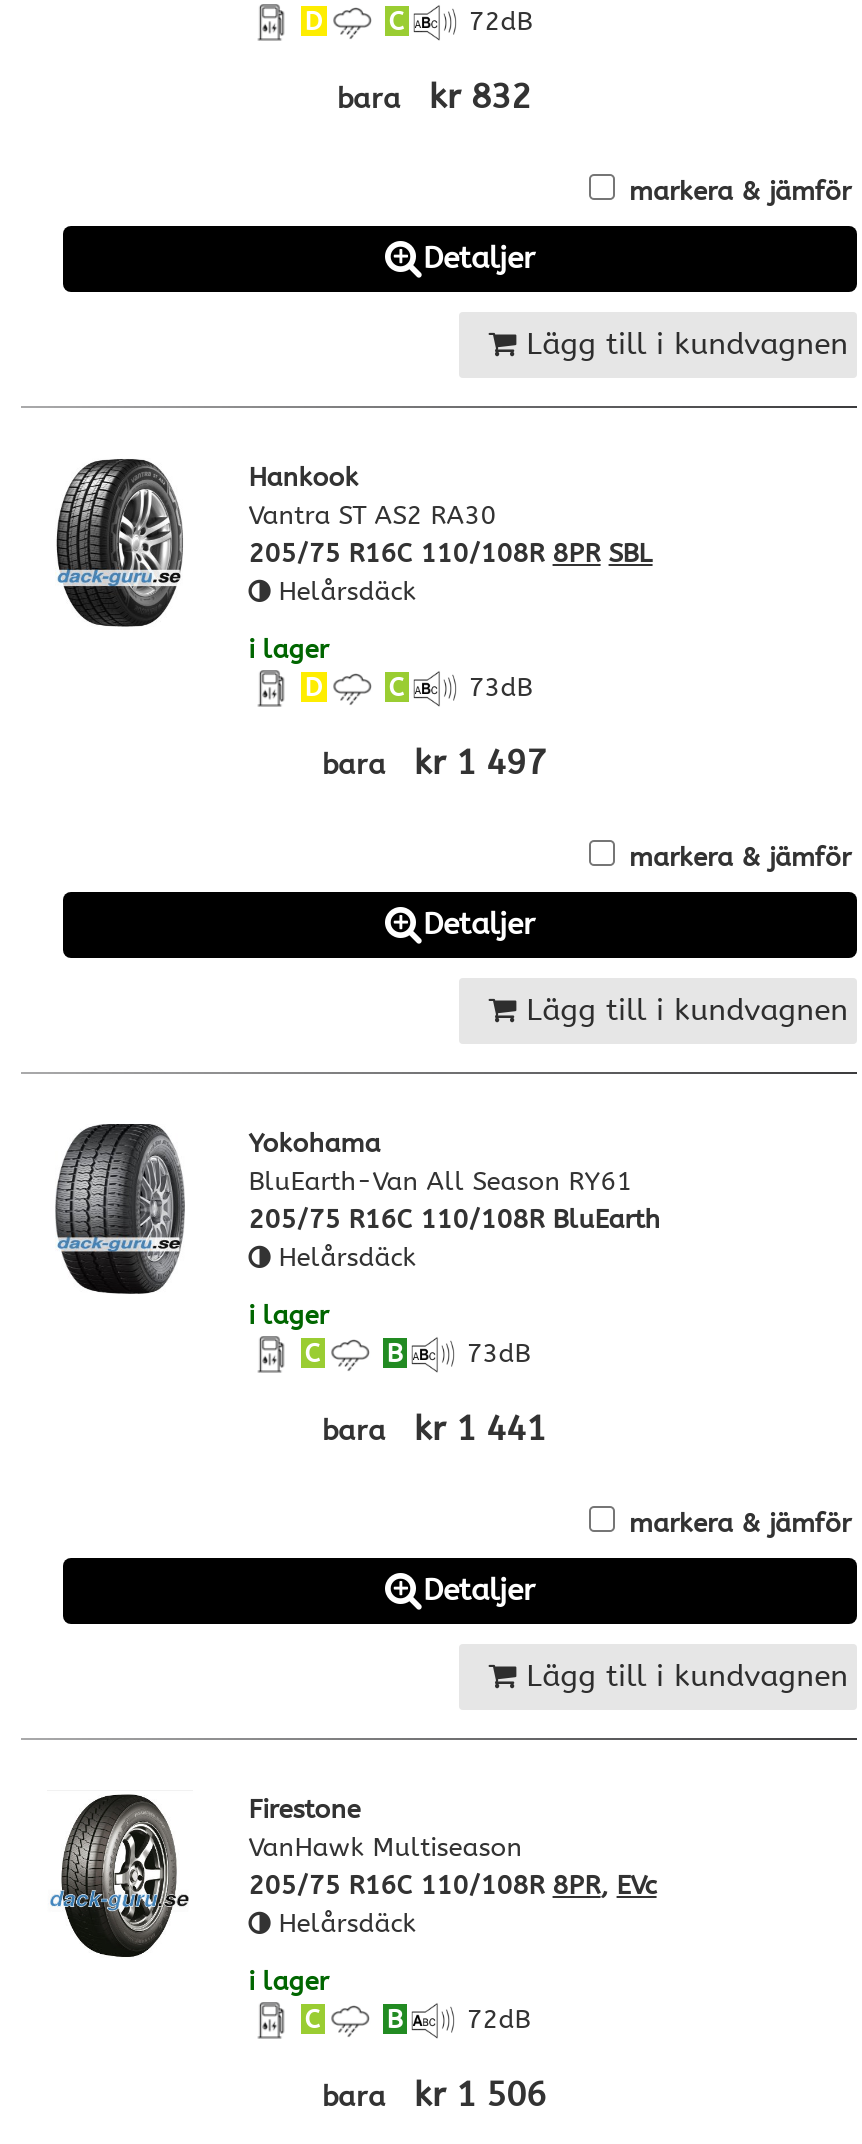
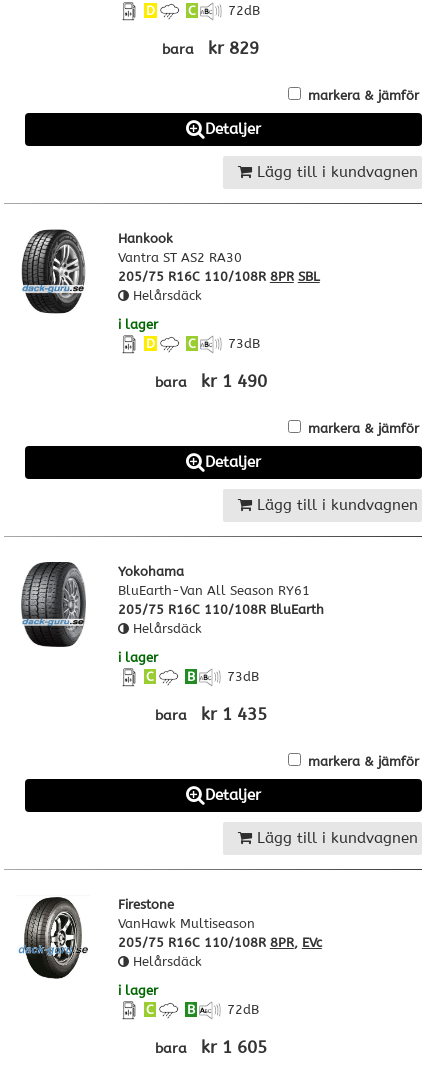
[337,76,531,116] bara kr 832 -> [162,38,259,58] bara kr 829
[322,742,546,782] bara kr 1 497 -> [154,371,266,391] bara kr 1 490
[322,1408,546,1448] bara kr 1 441 -> [154,704,266,724] bara kr 1 435
[322,2074,546,2114] bara kr 1 506 -> [154,1037,266,1057] bara kr 1 605

